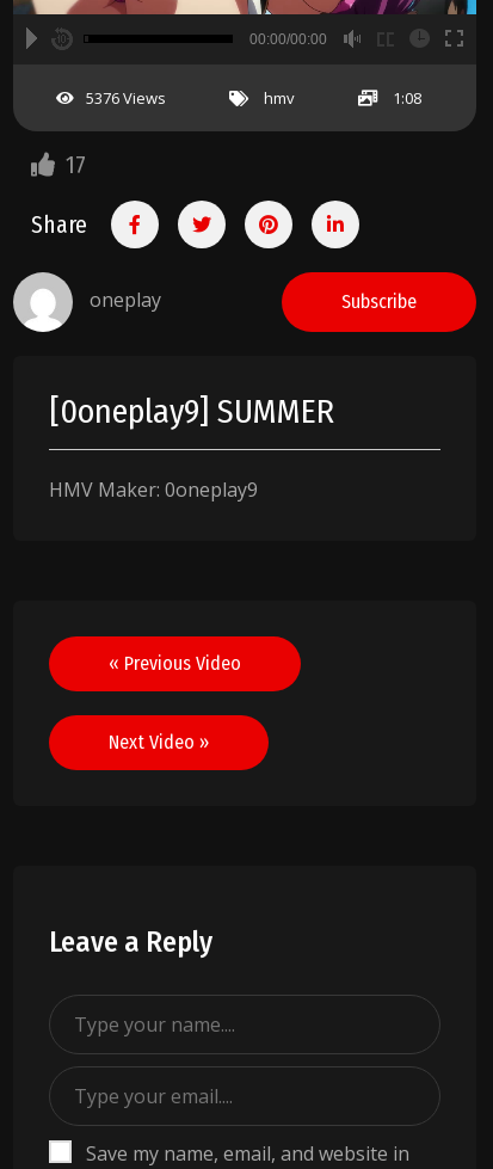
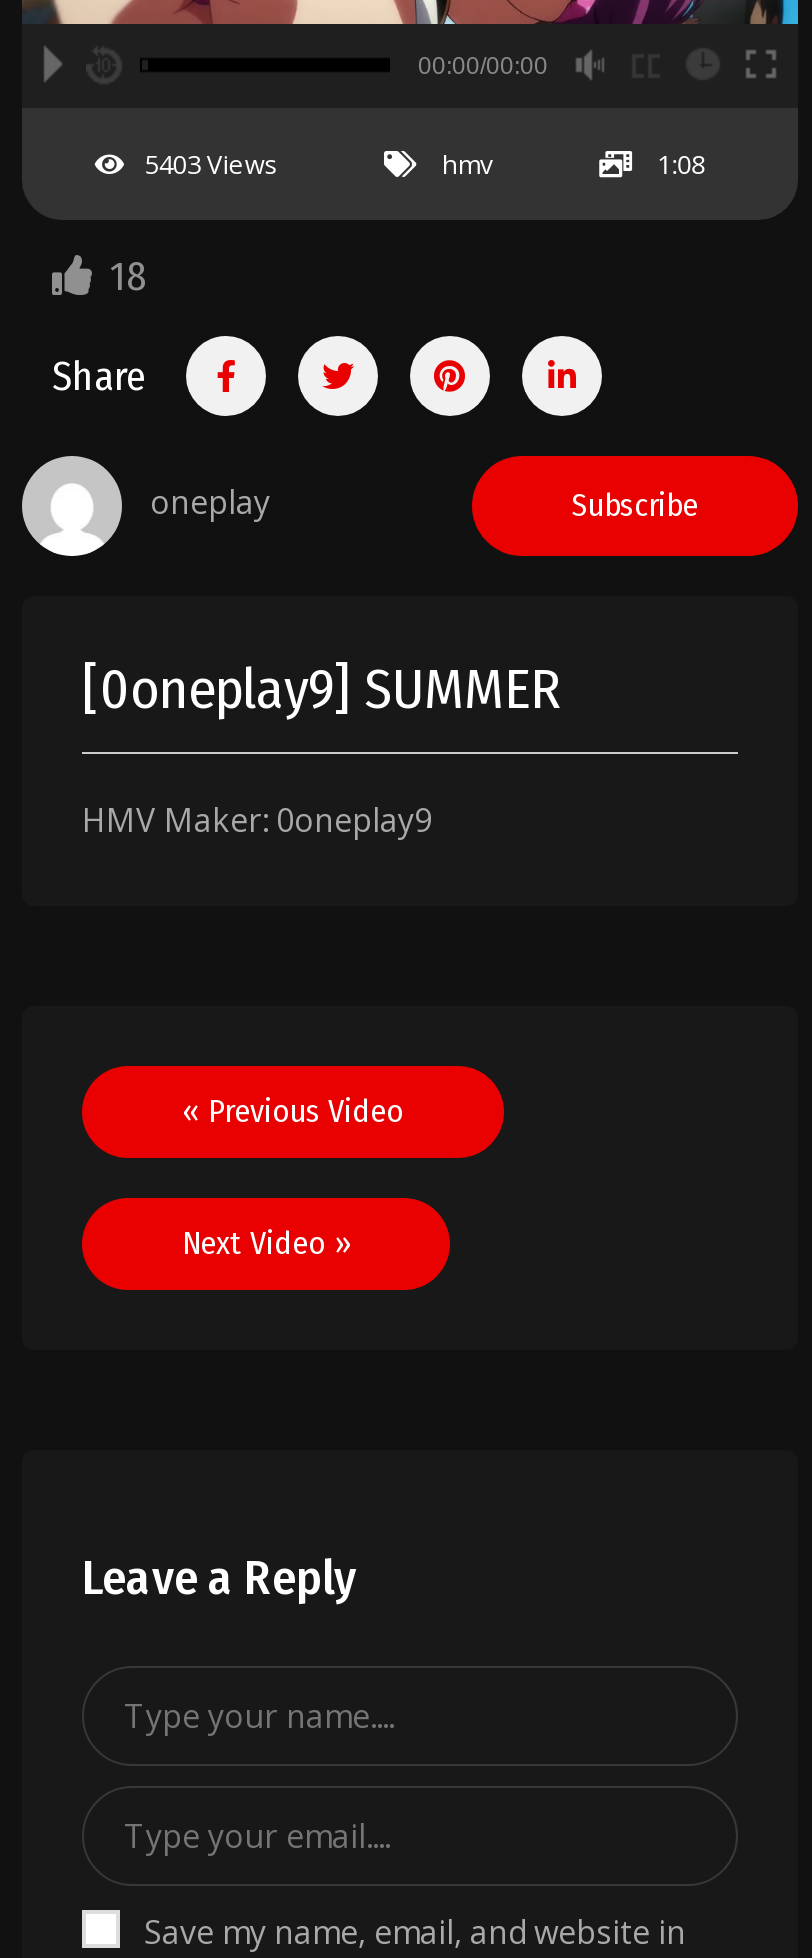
[86,87,166,109] 5376 Views -> [145,146,279,182] 5403 Views
[66,150,86,179] 17 -> [110,252,148,300] 18

